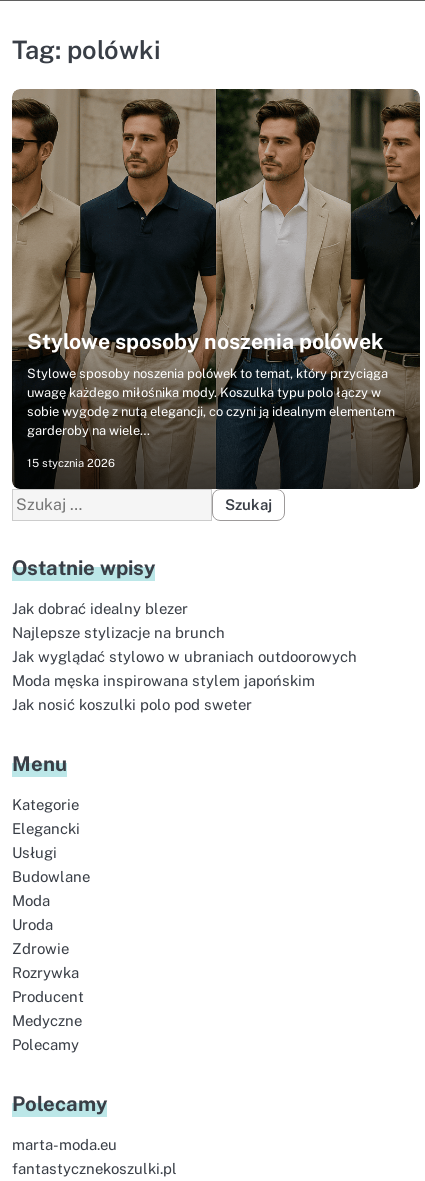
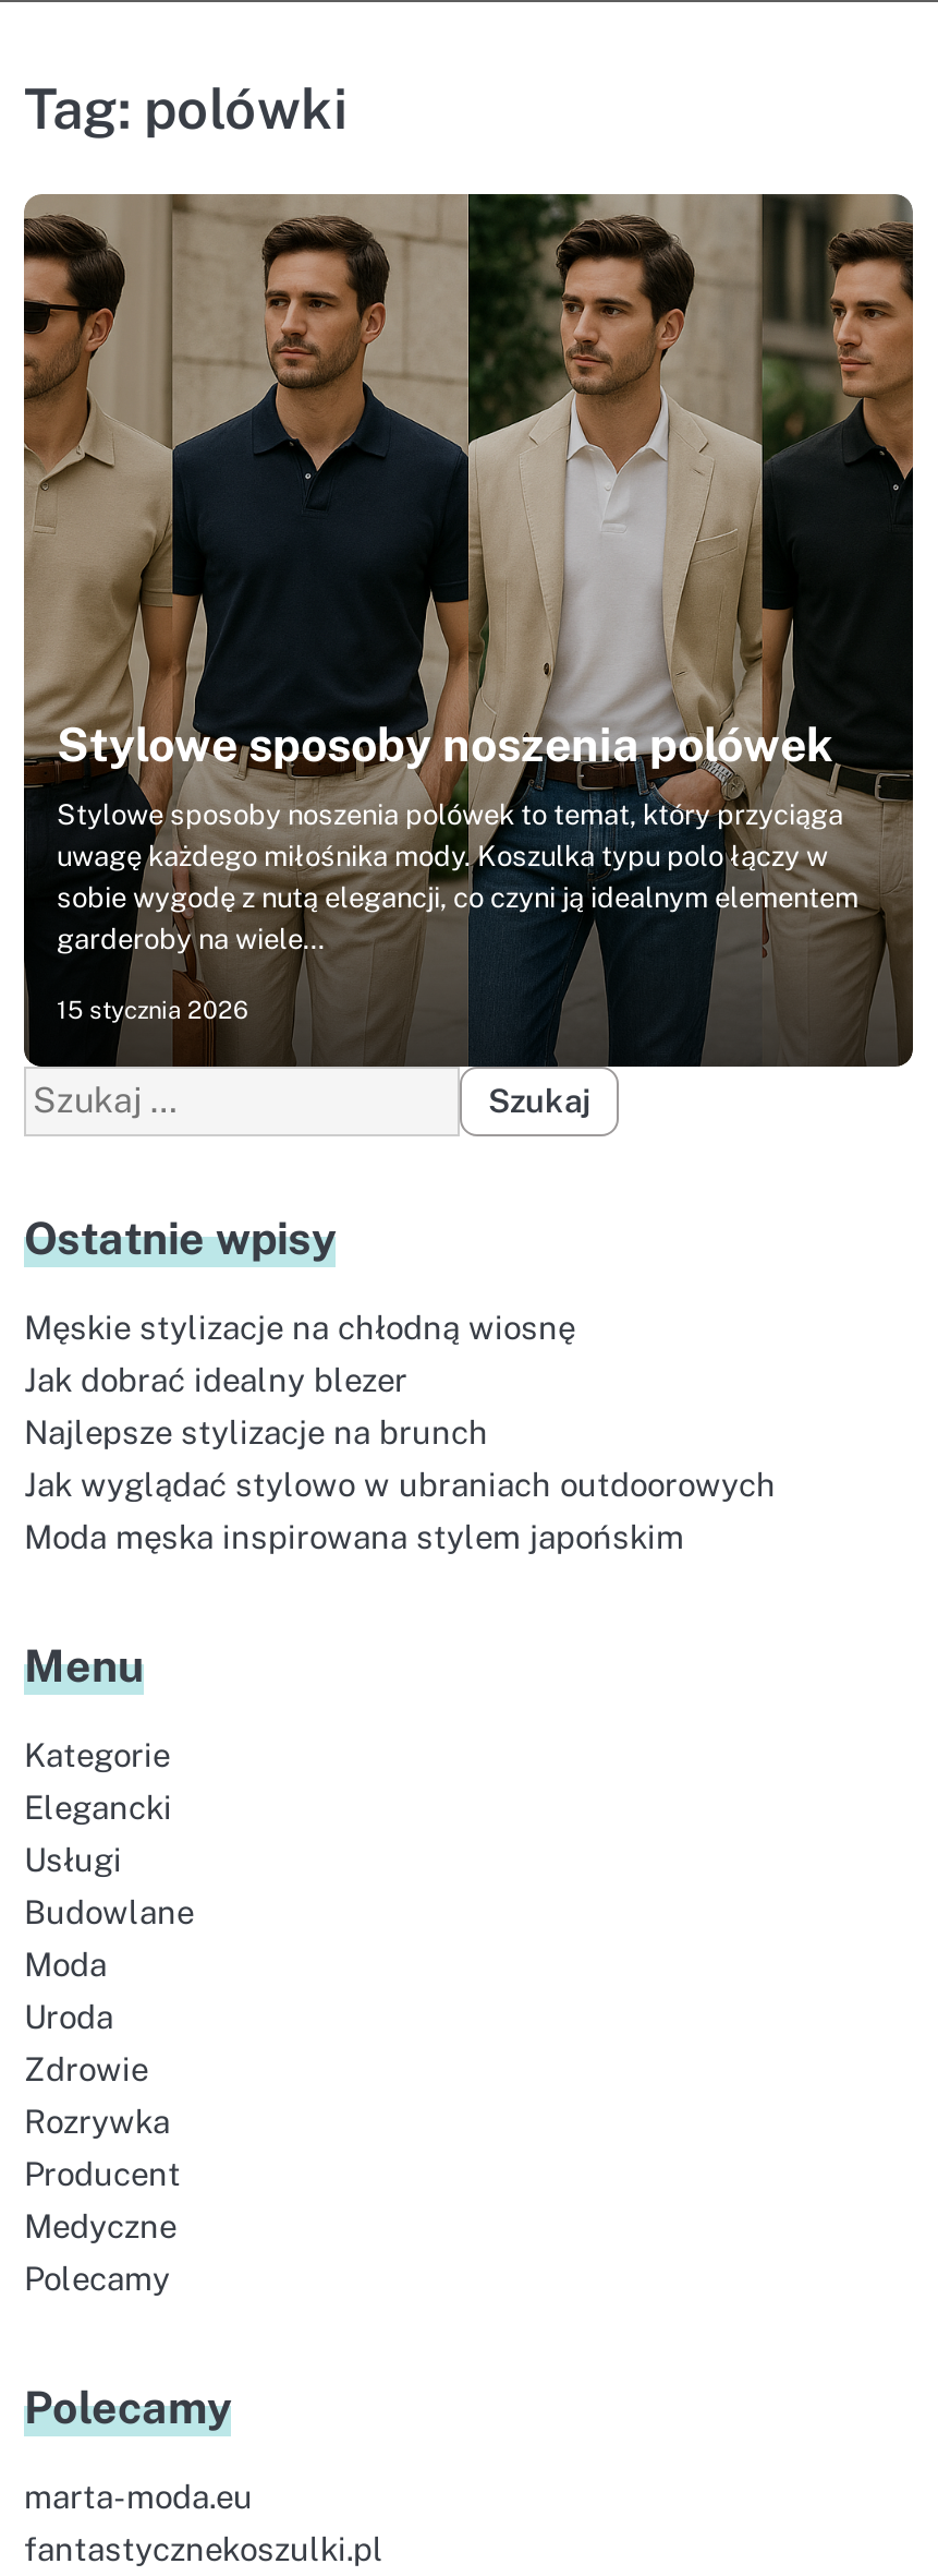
none -> [24,1309,575,1346] Męskie stylizacje na chłodną wiosnę
moved [12,600,357,689] -> [24,1361,776,1555]: Jak dobrać idealny blezer | Najlepsze stylizacje na brunch | Jak wyglądać stylowo w ubraniach outdoorowych | Moda męska inspirowana stylem japońskim
[12,696,252,713] Jak nosić koszulki polo pod sweter -> none

